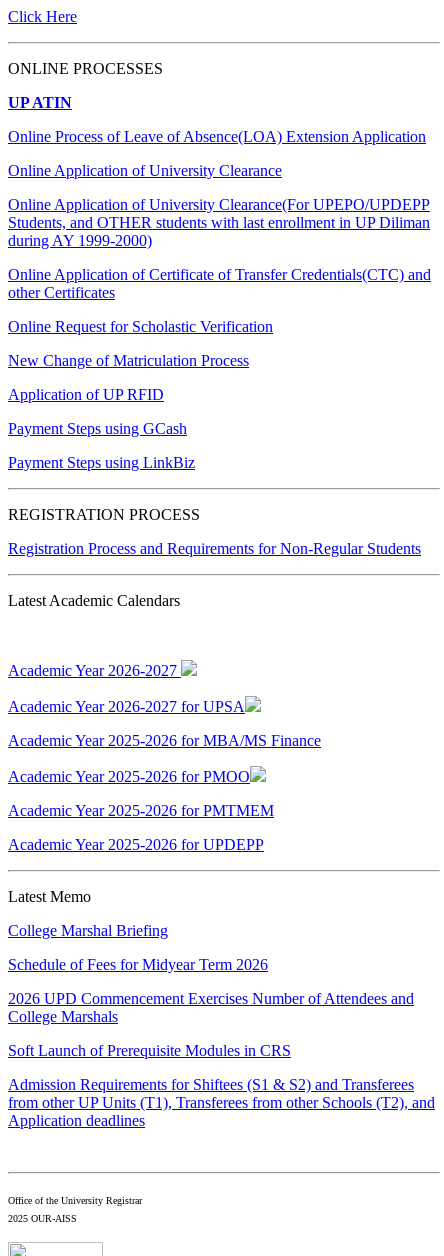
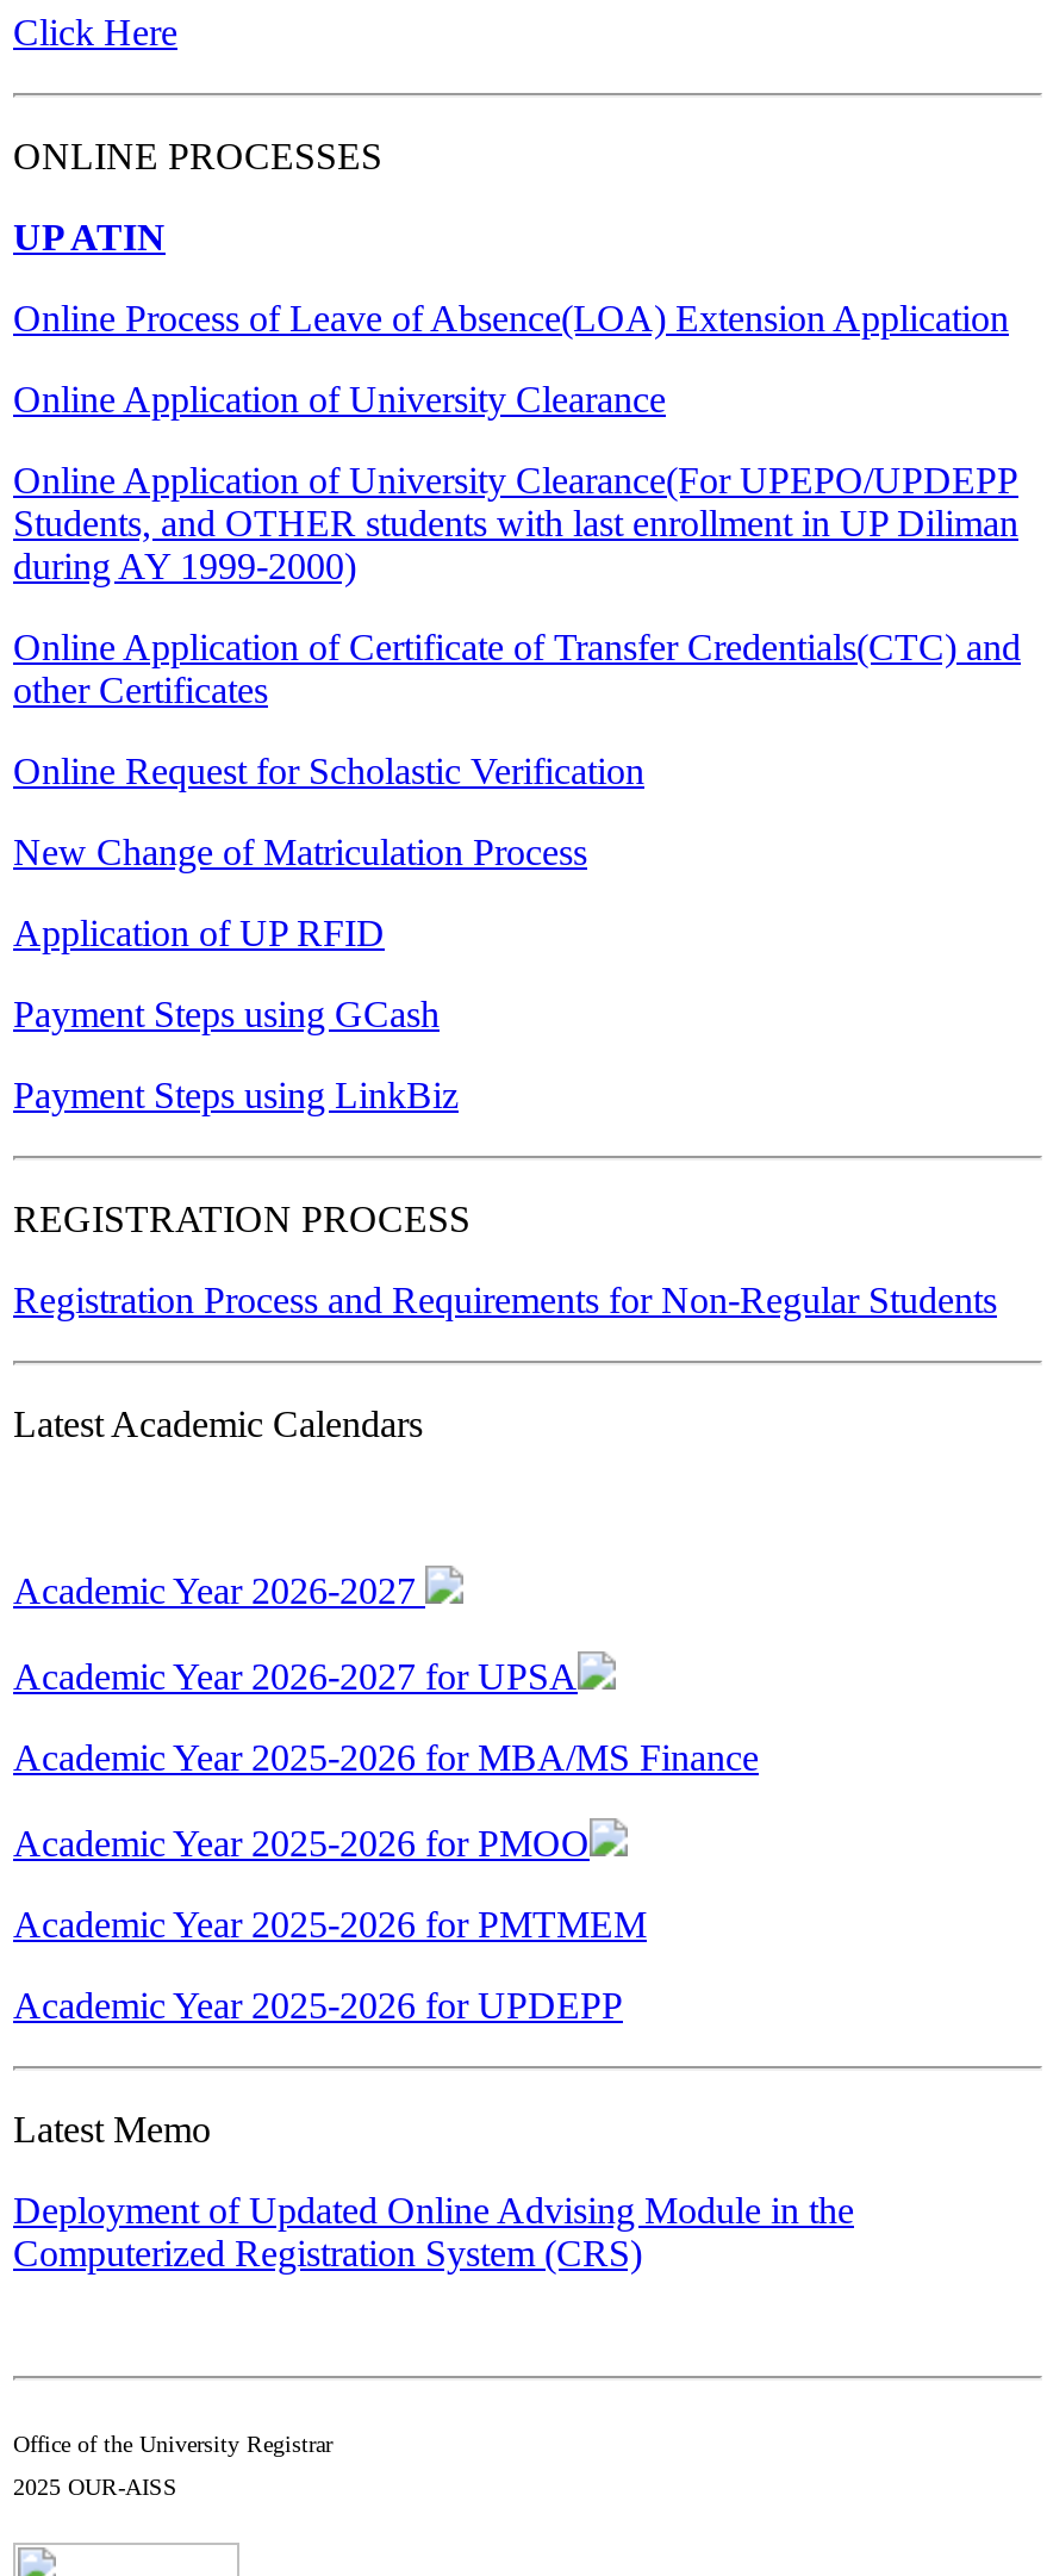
[8,922,435,1129] College Marshal Briefing | Schedule of Fees for Midyear Term 2026 | 2026 UPD Commencement Exercises Number of Attendees and | College Marshals | Soft Launch of Prerequisite Modules in CRS | Admission Requirements for Shiftees (S1 & S2) and Transferees | from other UP Units (T1), Transferees from other Schools (T2), and | Application deadlines -> [13,2191,854,2274] Deployment of Updated Online Advising Module in the | Computerized Registration System (CRS)

